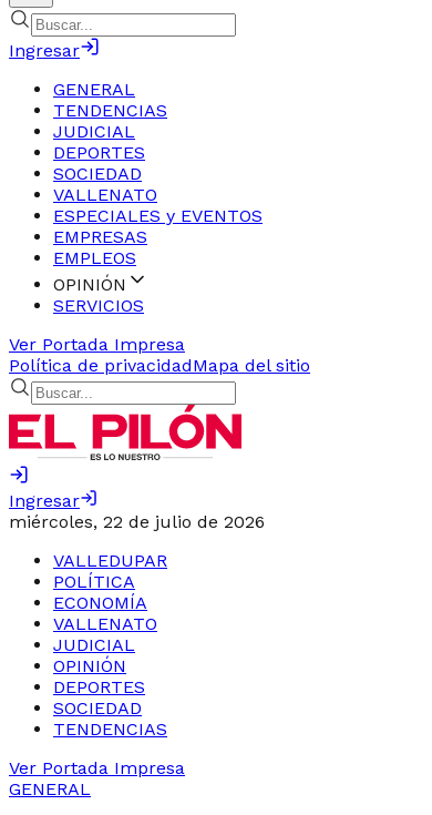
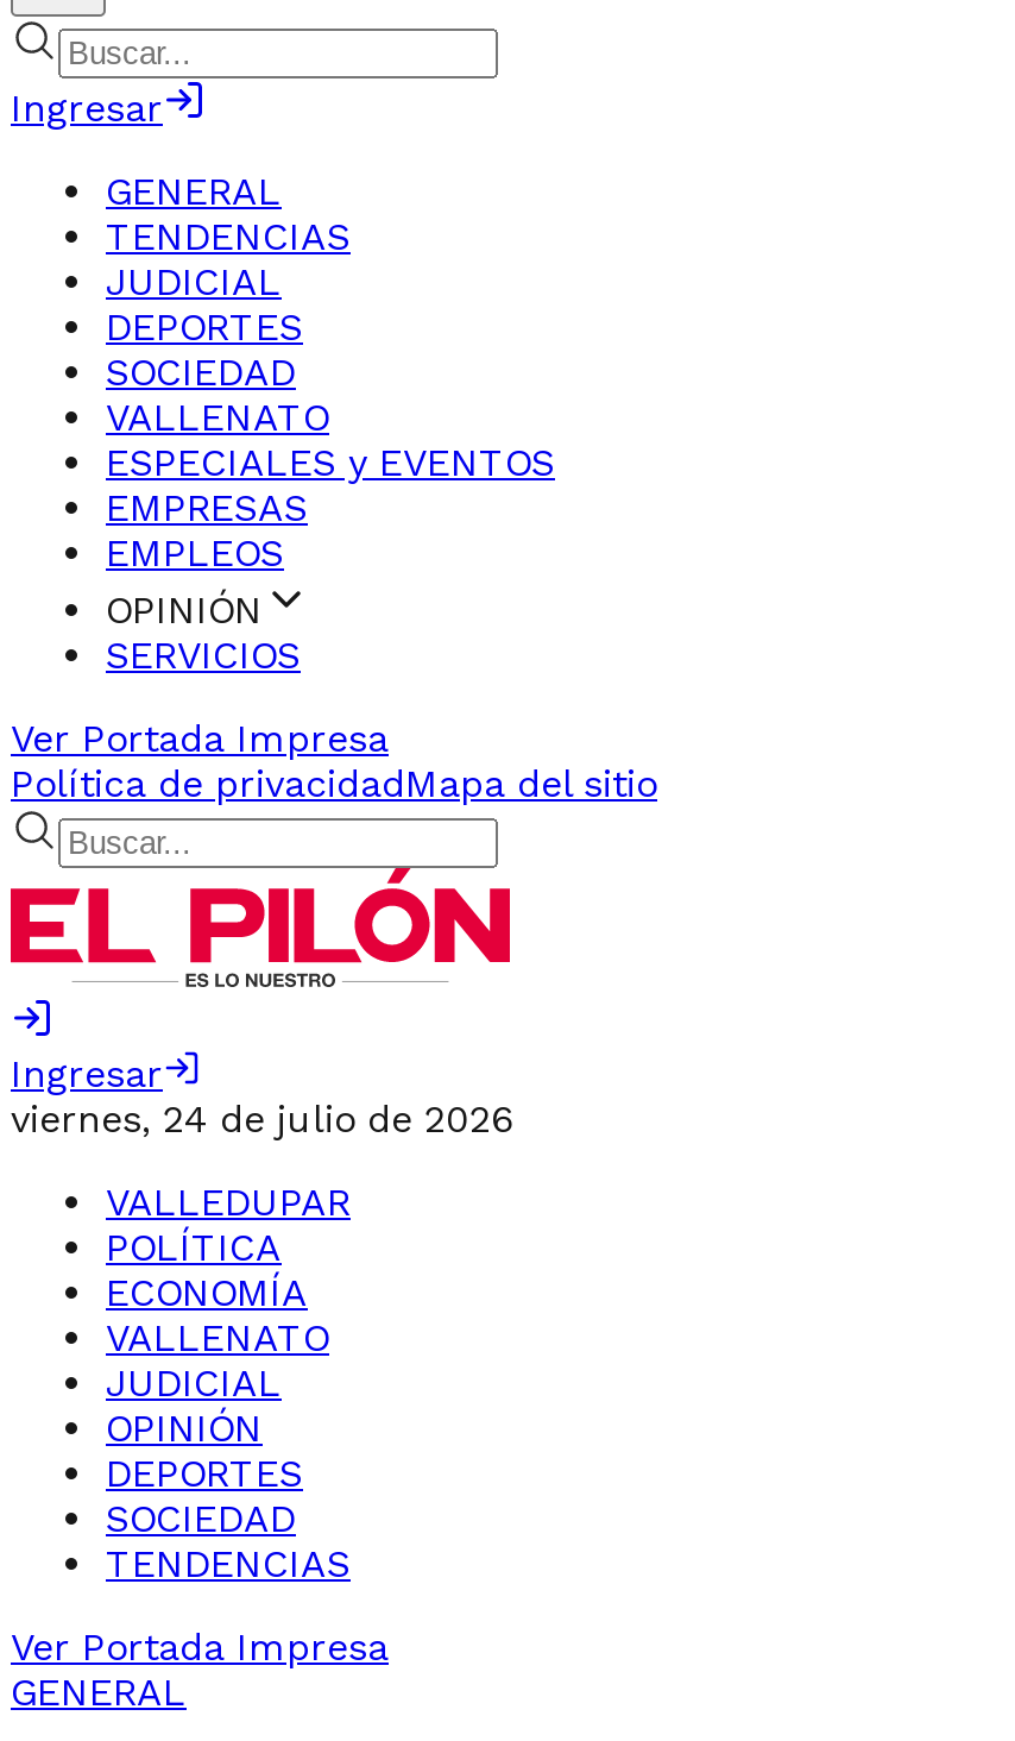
[9,511,265,532] miércoles, 22 de julio de 2026 -> [11,1096,512,1142] viernes, 24 de julio de 2026

